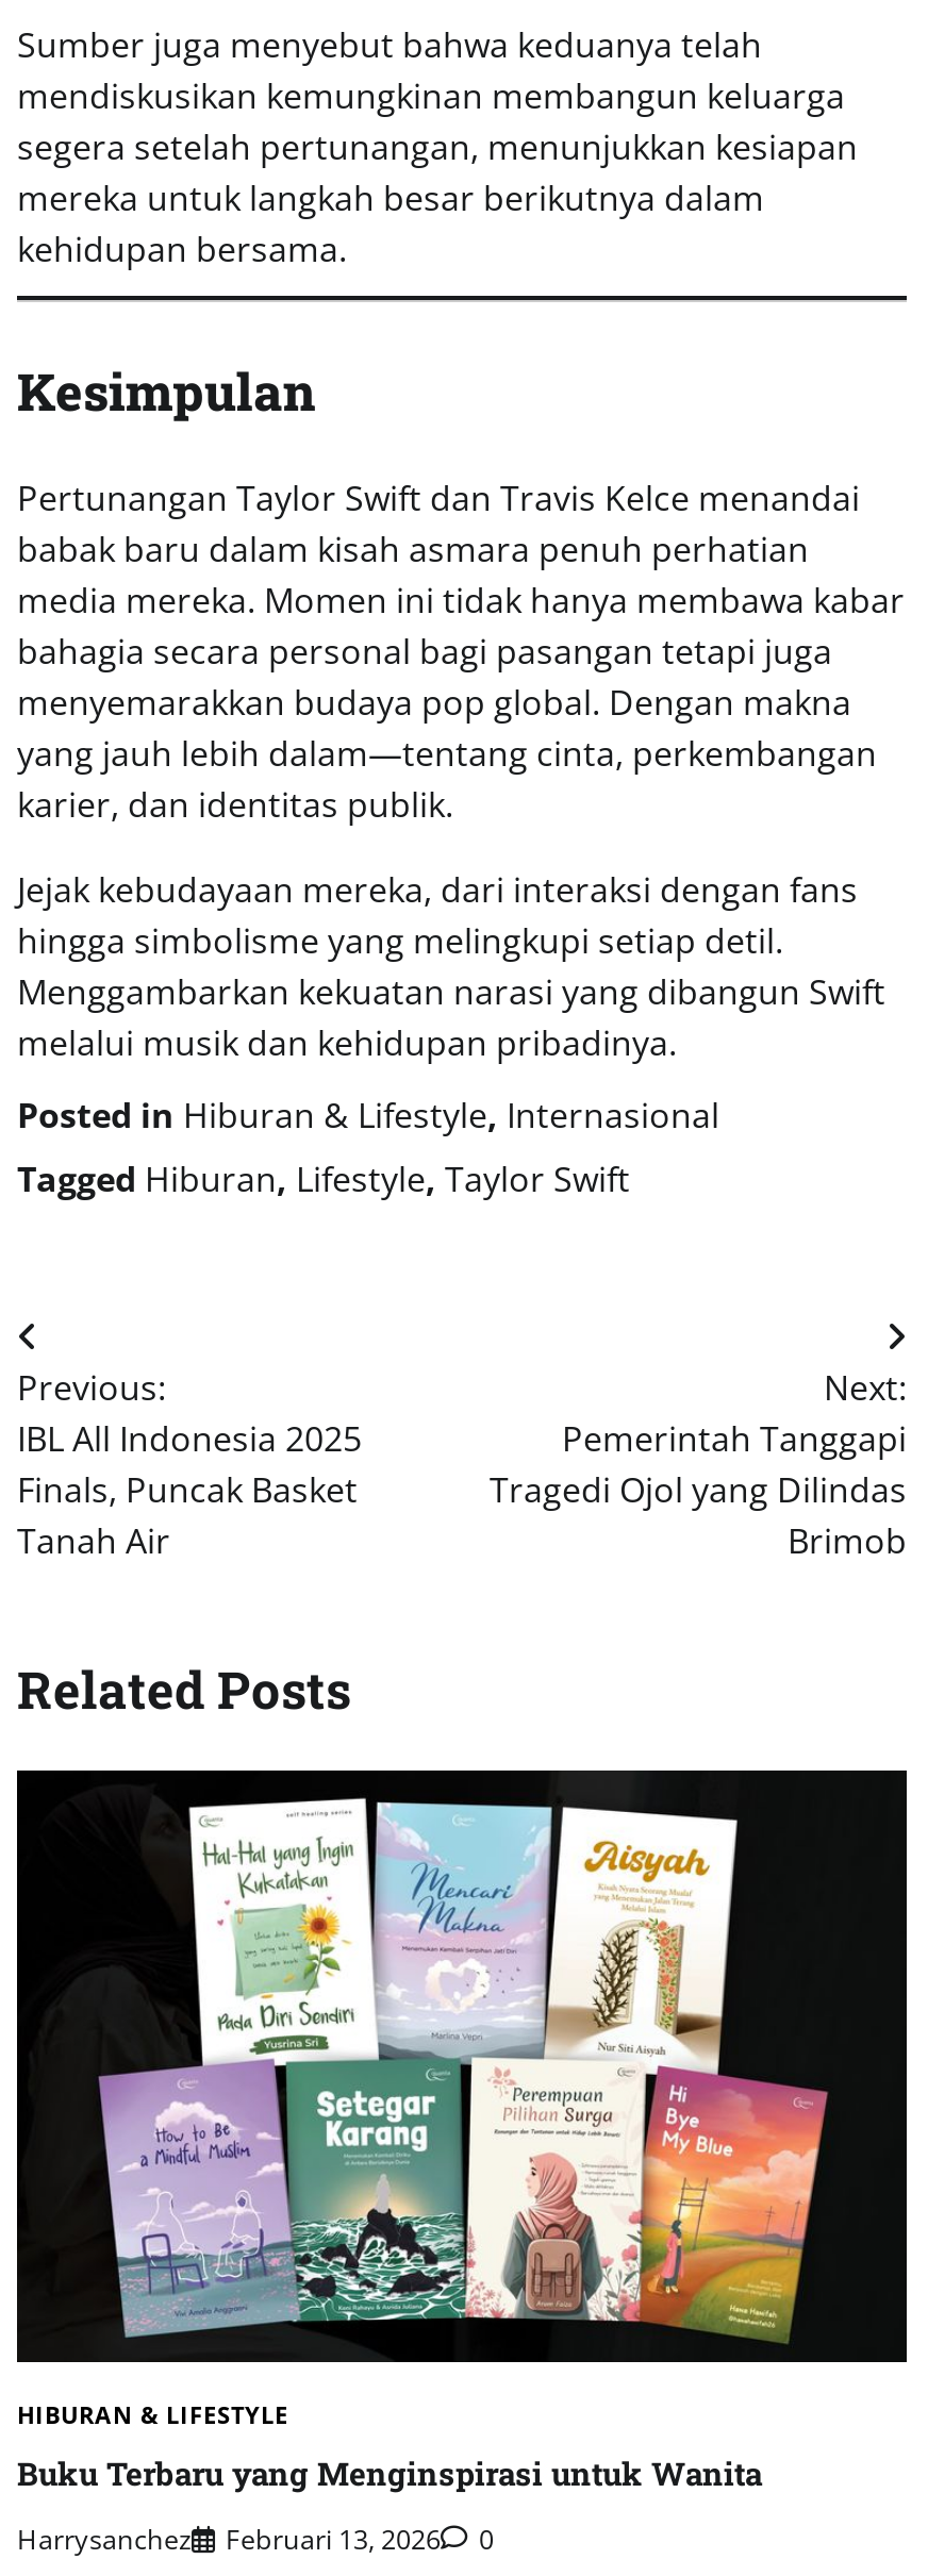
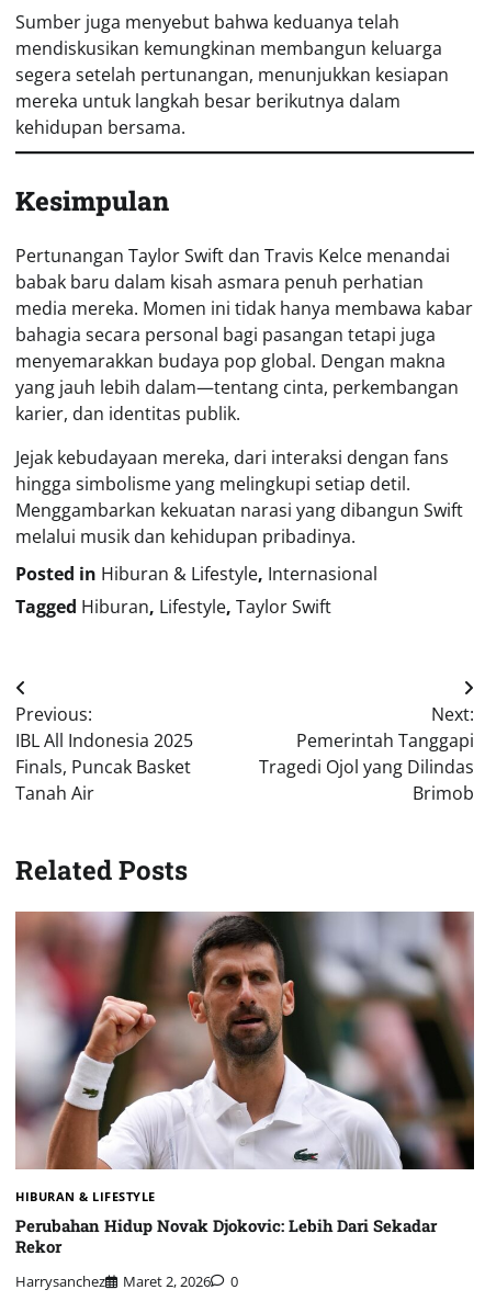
[15,1768,909,2362] [image] -> [14,910,475,1170] [image]
moved [17,2399,288,2431] -> [15,1188,155,1204]: HIBURAN & LIFESTYLE
[17,2451,762,2494] Buku Terbaru yang Menginspirasi untuk Wanita -> [15,1215,437,1257] Perubahan Hidup Novak Djokovic: Lebih Dari Sekadar | Rekor
[17,2520,494,2558] Harrysanchez Februari 13, 2026 0 -> [15,1271,238,1291] Harrysanchez Maret 2, 2026 0

